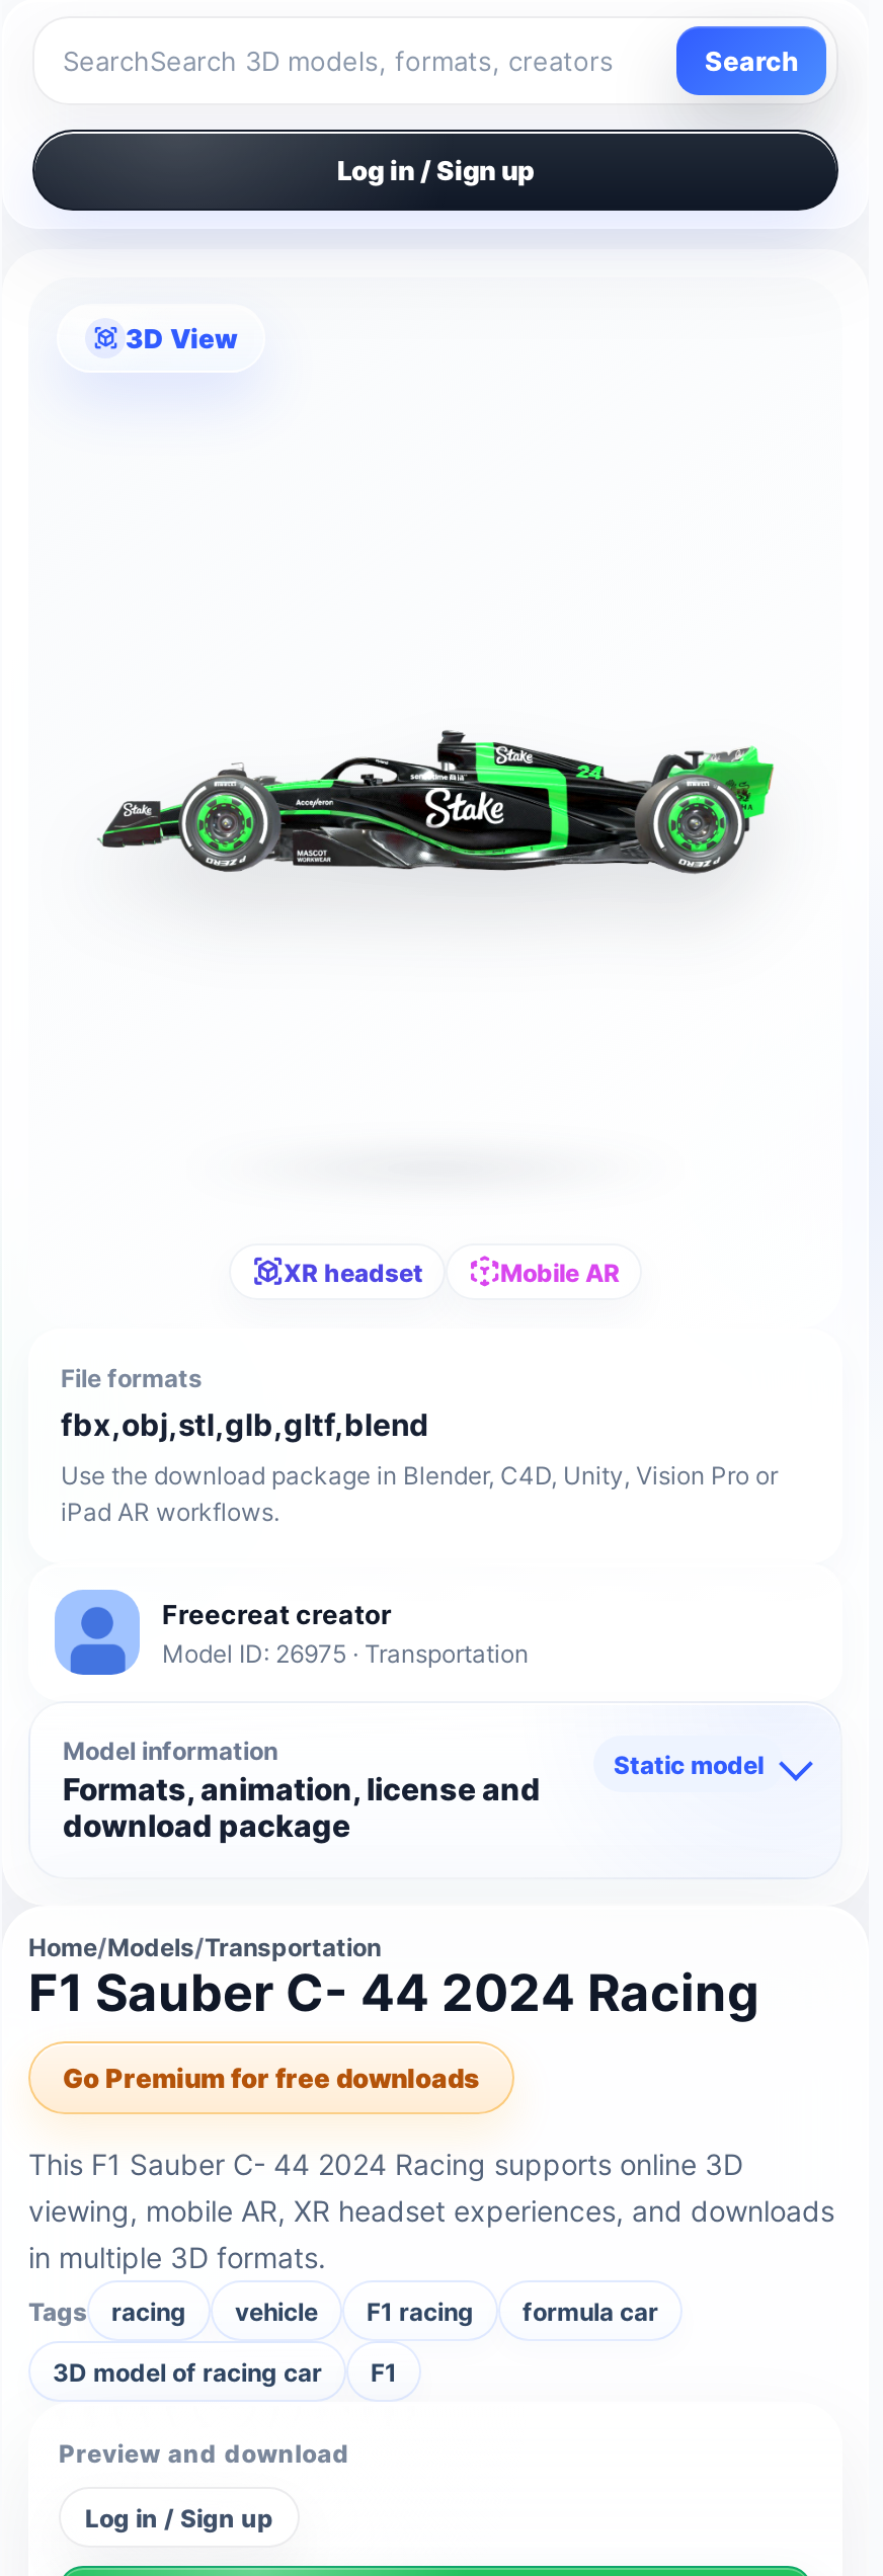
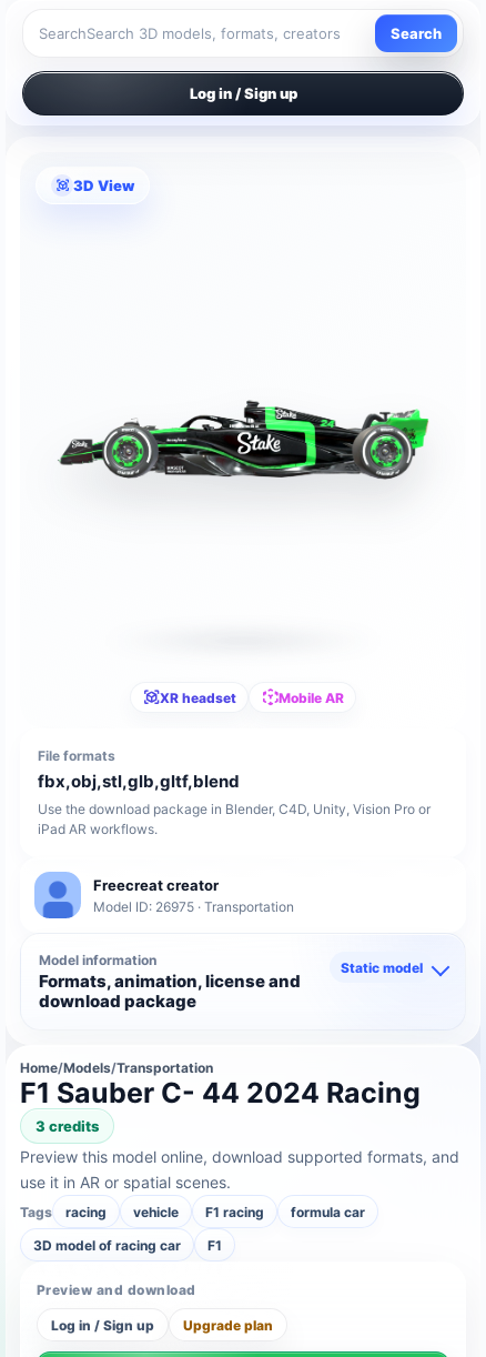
[63,2062,480,2094] Go Premium for free downloads -> [36,1117,99,1135] 3 credits
[28,2147,834,2274] This F1 Sauber C- 44 2024 Racing supports online 3D | viewing, mobile AR, XR headset experiences, and downloads | in multiple 3D formats. -> [20,1147,459,1192] Preview this model online, download supported formats, and | use it in AR or spatial scenes.
none -> [183,1316,273,1333] Upgrade plan

